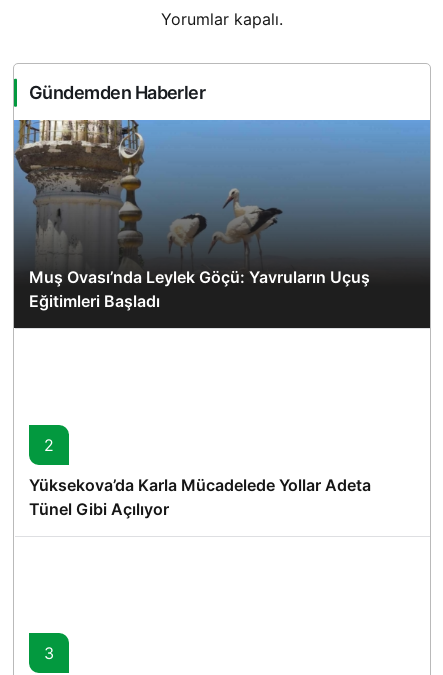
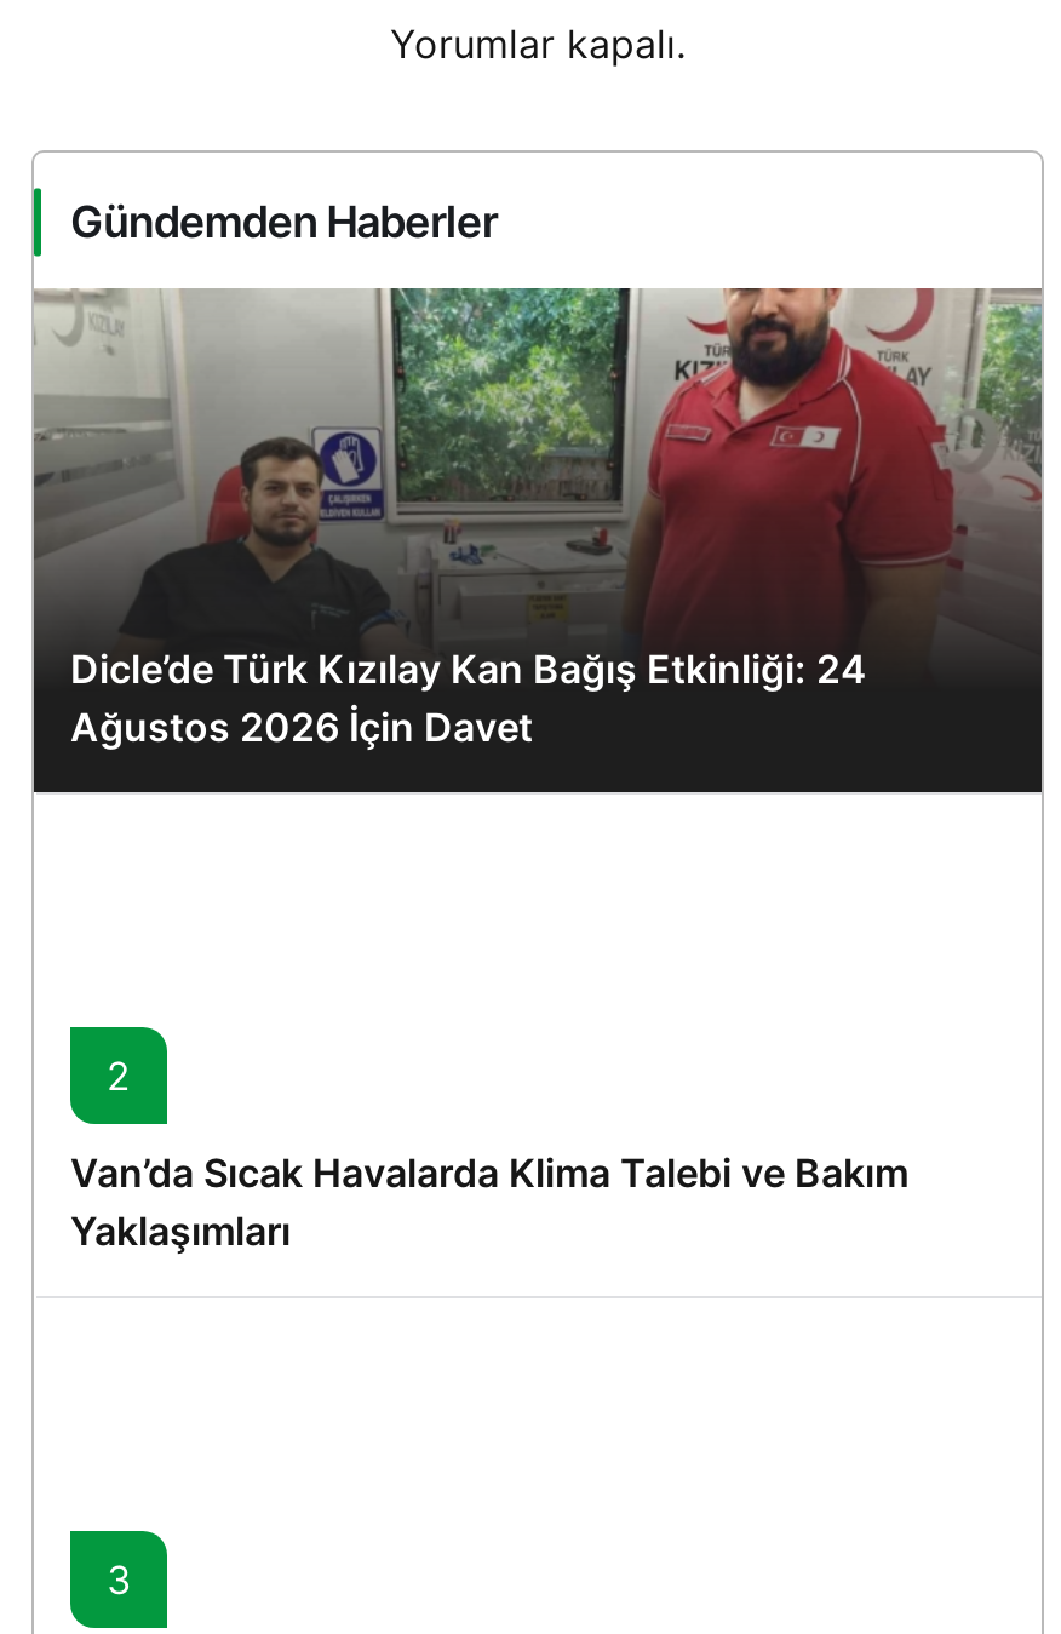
[14,119,430,311] [image] | Muş Ovası’nda Leylek Göçü: Yavruların Uçuş | Eğitimleri Başladı -> [31,285,1042,751] [image] | Dicle’de Türk Kızılay Kan Bağış Etkinliği: 24 | Ağustos 2026 İçin Davet
[29,475,371,519] Yüksekova’da Karla Mücadelede Yollar Adeta | Tünel Gibi Açılıyor -> [70,1148,908,1254] Van’da Sıcak Havalarda Klima Talebi ve Bakım | Yaklaşımları

